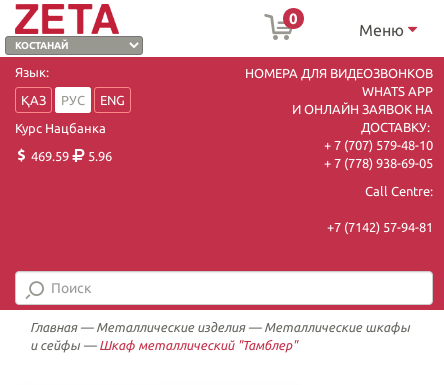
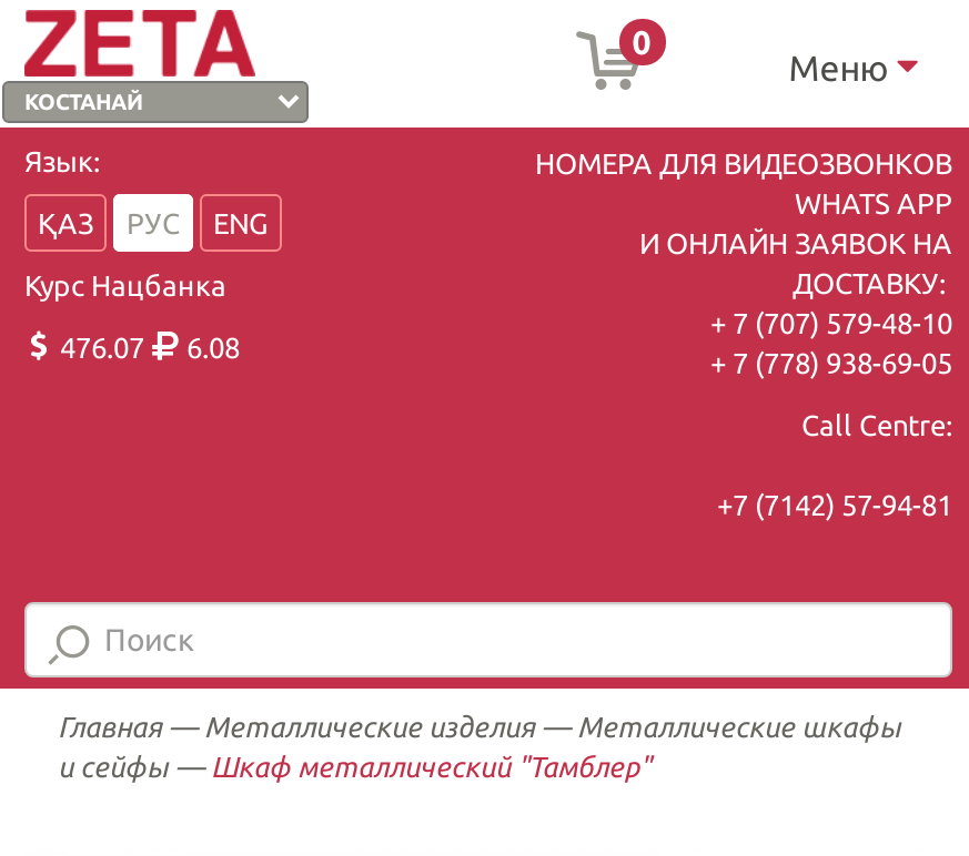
[28,149,69,163] 469.59 -> [53,332,144,363] 476.07
[85,149,112,163] 5.96 -> [180,332,240,363] 6.08

